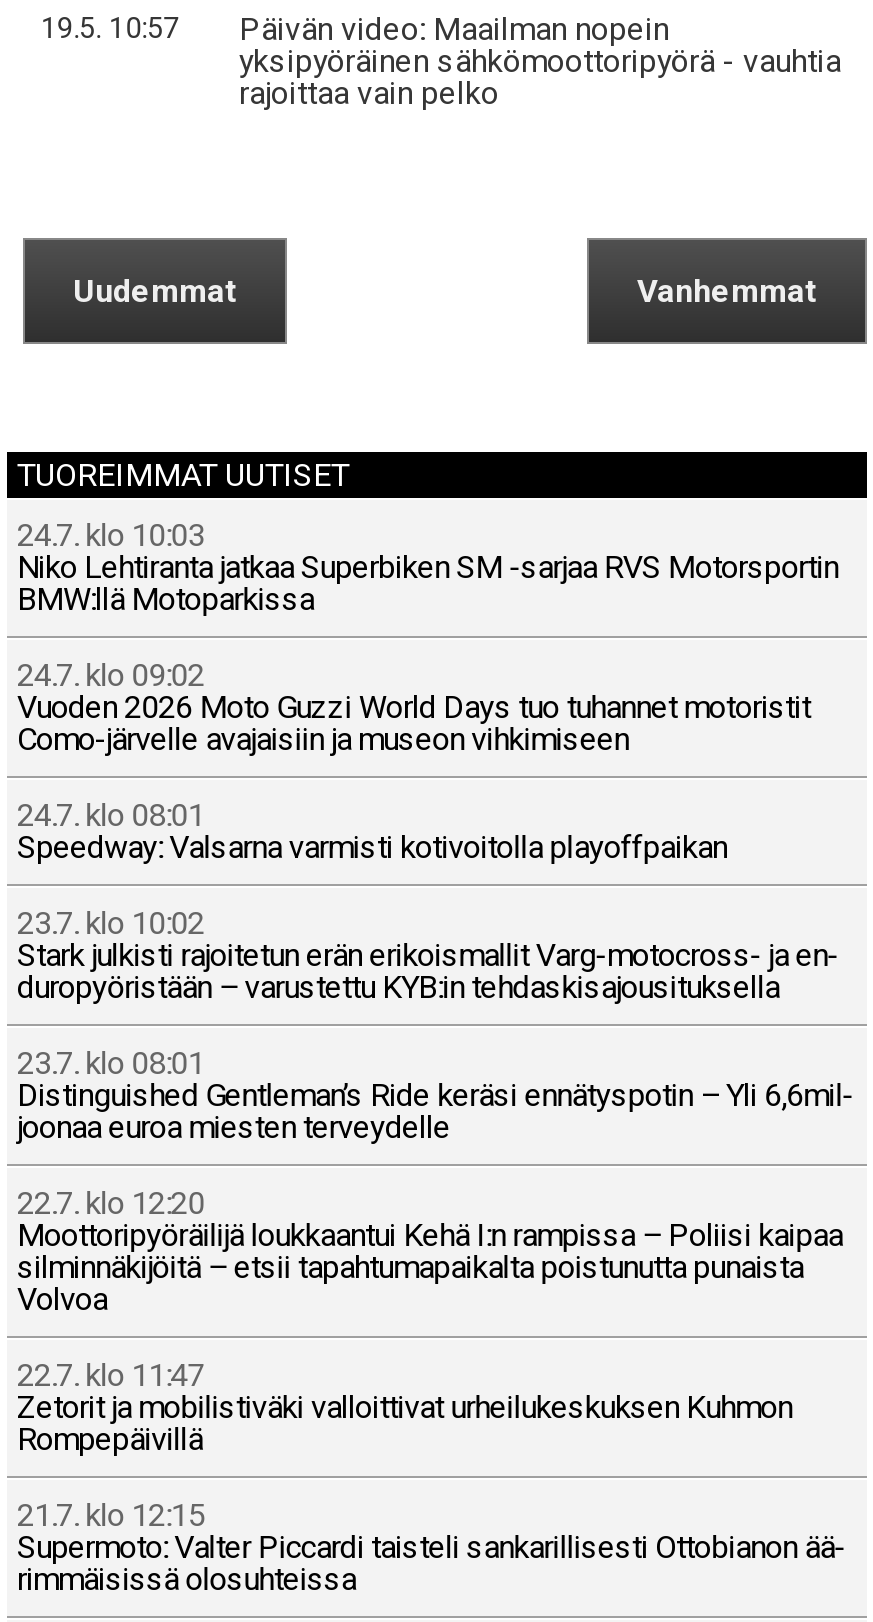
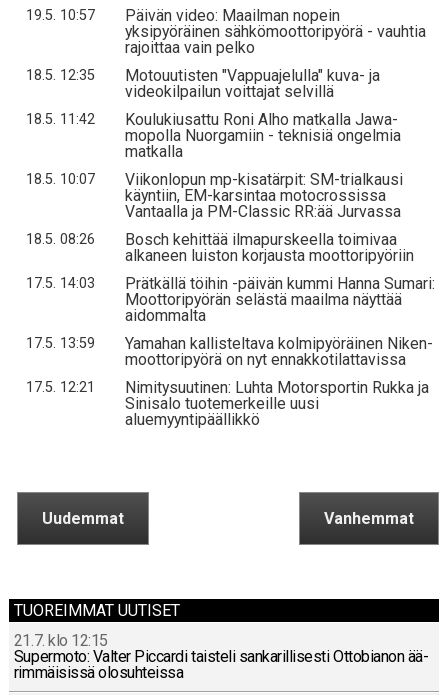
none -> [26,66,435,429] 18.5. 12:35 | Motouutisten "Vappuajelulla" kuva- ja | videokilpailun voittajat selvillä | 18.5. 11:42 | Koulukiusattu Roni Alho matkalla Jawa- | mopolla Nuorgamiin - teknisiä ongelmia | matkalla | 18.5. 10:07 | Viikonlopun mp-kisatärpit: SM-trialkausi | käyntiin, EM-karsintaa motocrossissa | Vantaalla ja PM-Classic RR:ää Jurvassa | 18.5. 08:26 | Bosch kehittää ilmapurskeella toimivaa | alkaneen luiston korjausta moottoripyöriin | 17.5. 14:03 | Prätkällä töihin -päivän kummi Hanna Sumari: | Moottoripyörän selästä maailma näyttää | aidommalta | 17.5. 13:59 | Yamahan kallisteltava kolmipyöräinen Niken- | moottoripyörä on nyt ennakkotilattavissa | 17.5. 12:21 | Nimitysuutinen: Luhta Motorsportin Rukka ja | Sinisalo tuotemerkeille uusi | aluemyyntipäällikkö
moved [17,271,817,493] -> [14,509,414,620]: Uudemmat | Vanhemmat | TUOREIMMAT UUTISET
[17,515,854,1457] 24.7. klo 10:03 | Niko Lehtiranta jatkaa Superbiken SM -sarjaa RVS Motorsportin | BMW:llä Motoparkissa | 24.7. klo 09:02 | Vuoden 2026 Moto Guzzi World Days tuo tuhannet motoristit | Como-järvelle avajaisiin ja museon vihkimiseen | 24.7. klo 08:01 | Speedway: Valsarna varmisti kotivoitolla playoffpaikan | 23.7. klo 10:02 | Stark julkisti rajoitetun erän erikoismallit Varg-motocross- ja en | duropyöristään – varustettu KYB:in tehdaskisajousituksella | 23.7. klo 08:01 | Distinguished Gentleman’s Ride keräsi ennätyspotin – Yli 6,6mil | joonaa euroa miesten terveydelle | 22.7. klo 12:20 | Moottoripyöräilijä loukkaantui Kehä I:n rampissa – Poliisi kaipaa | silminnäkijöitä – etsii tapahtumapaikalta poistunutta punaista | Volvoa | 22.7. klo 11:47 | Zetorit ja mobilistiväki valloittivat urheilukeskuksen Kuhmon | Rompepäivillä -> none

